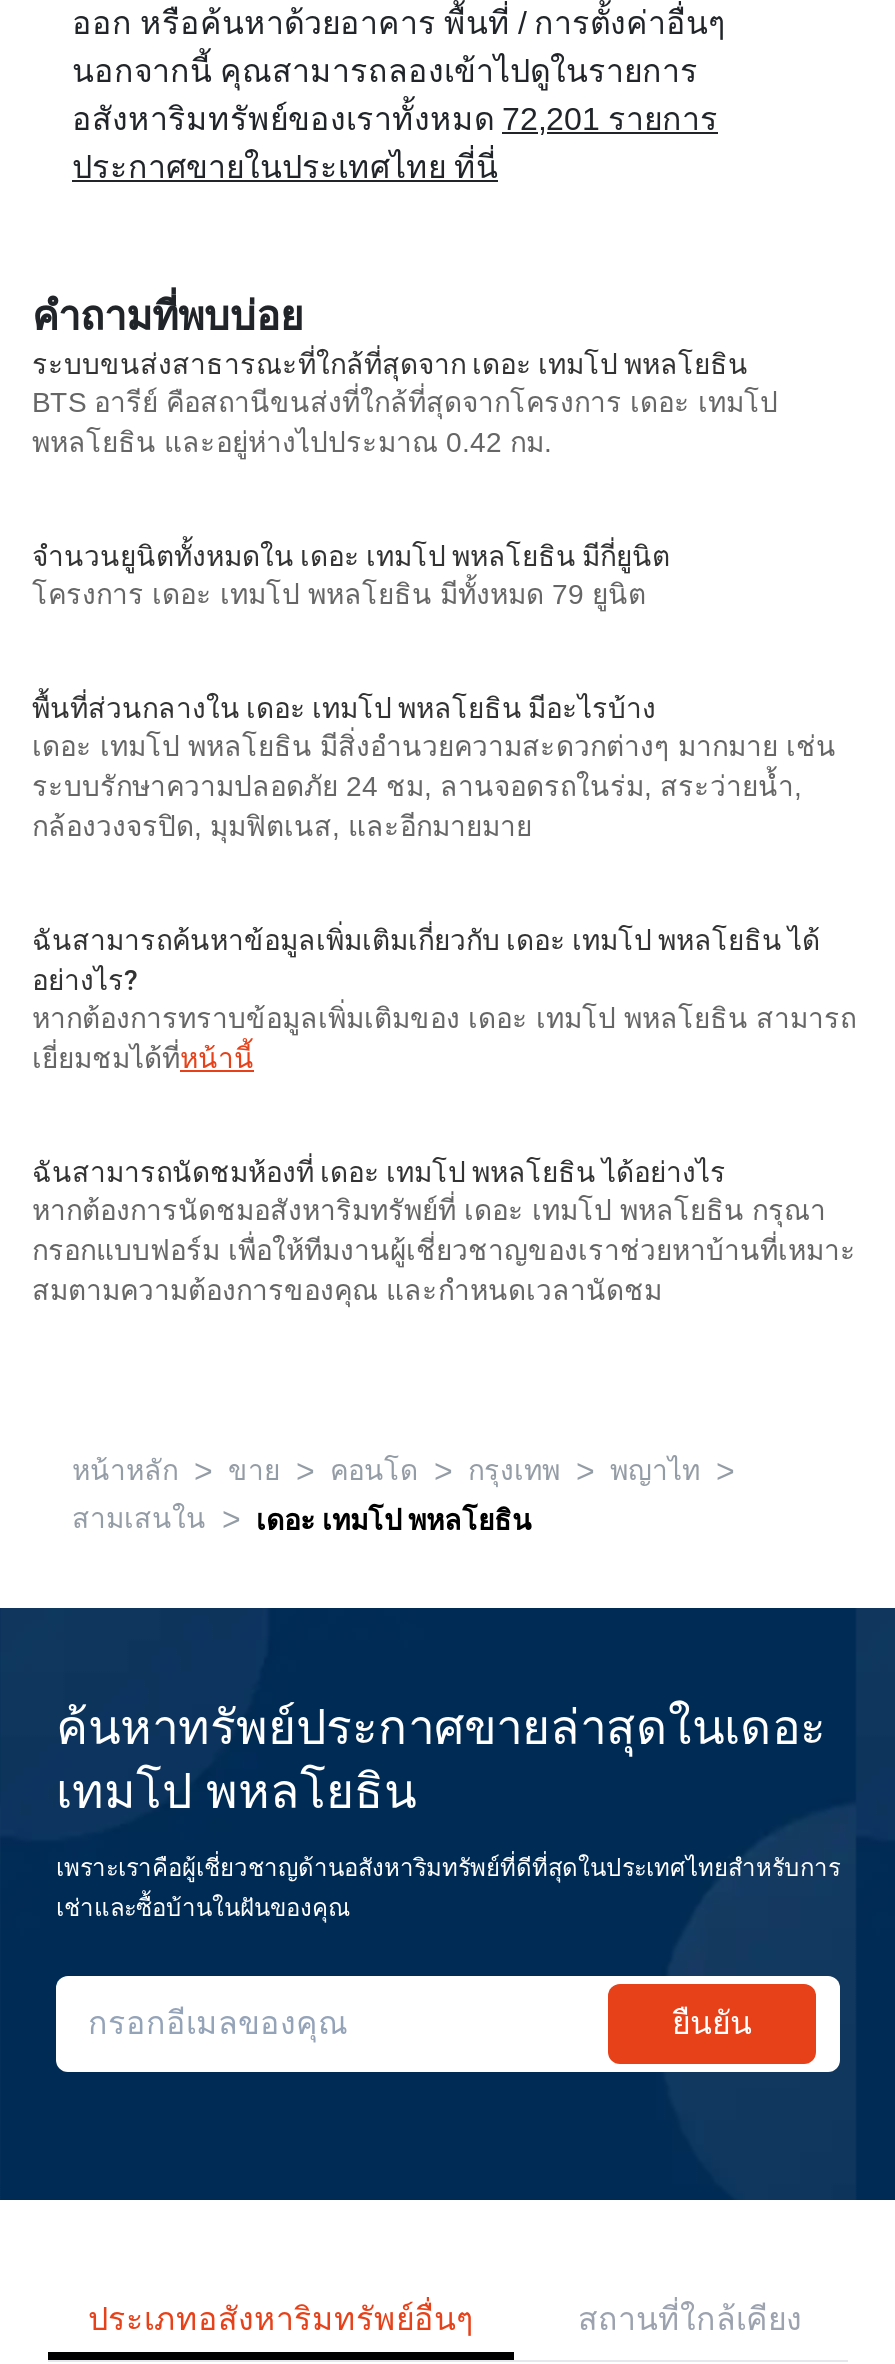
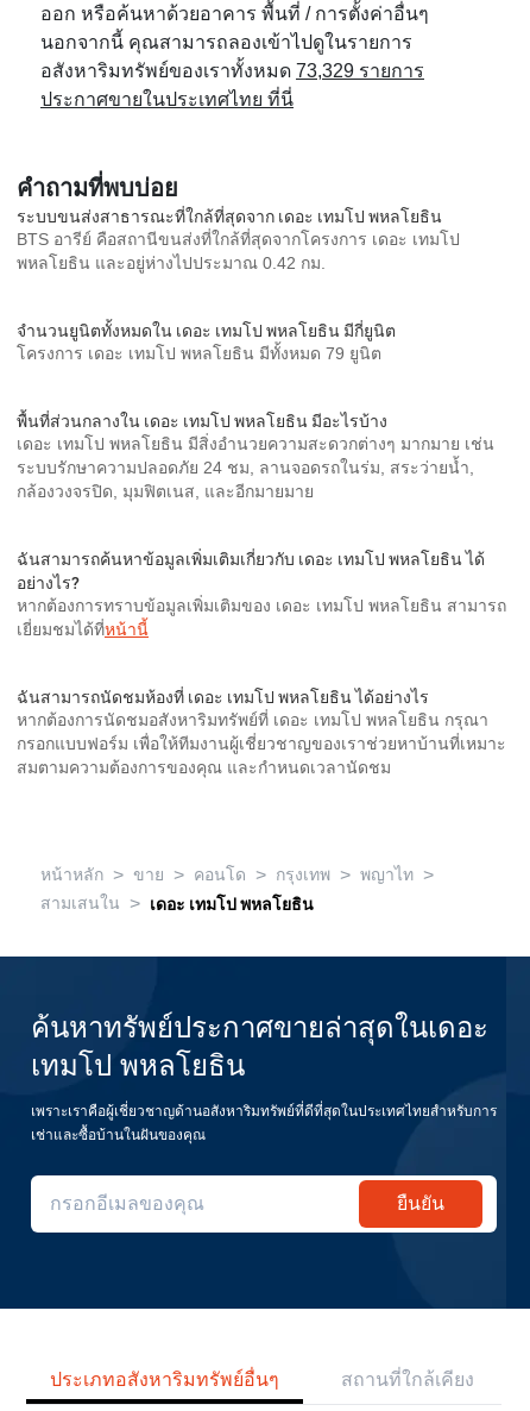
[72,100,718,140] อสังหาริมทรัพย์ของเราทั้งหมด72,201 รายการ -> [40,59,424,83] อสังหาริมทรัพย์ของเราทั้งหมด73,329 รายการ

